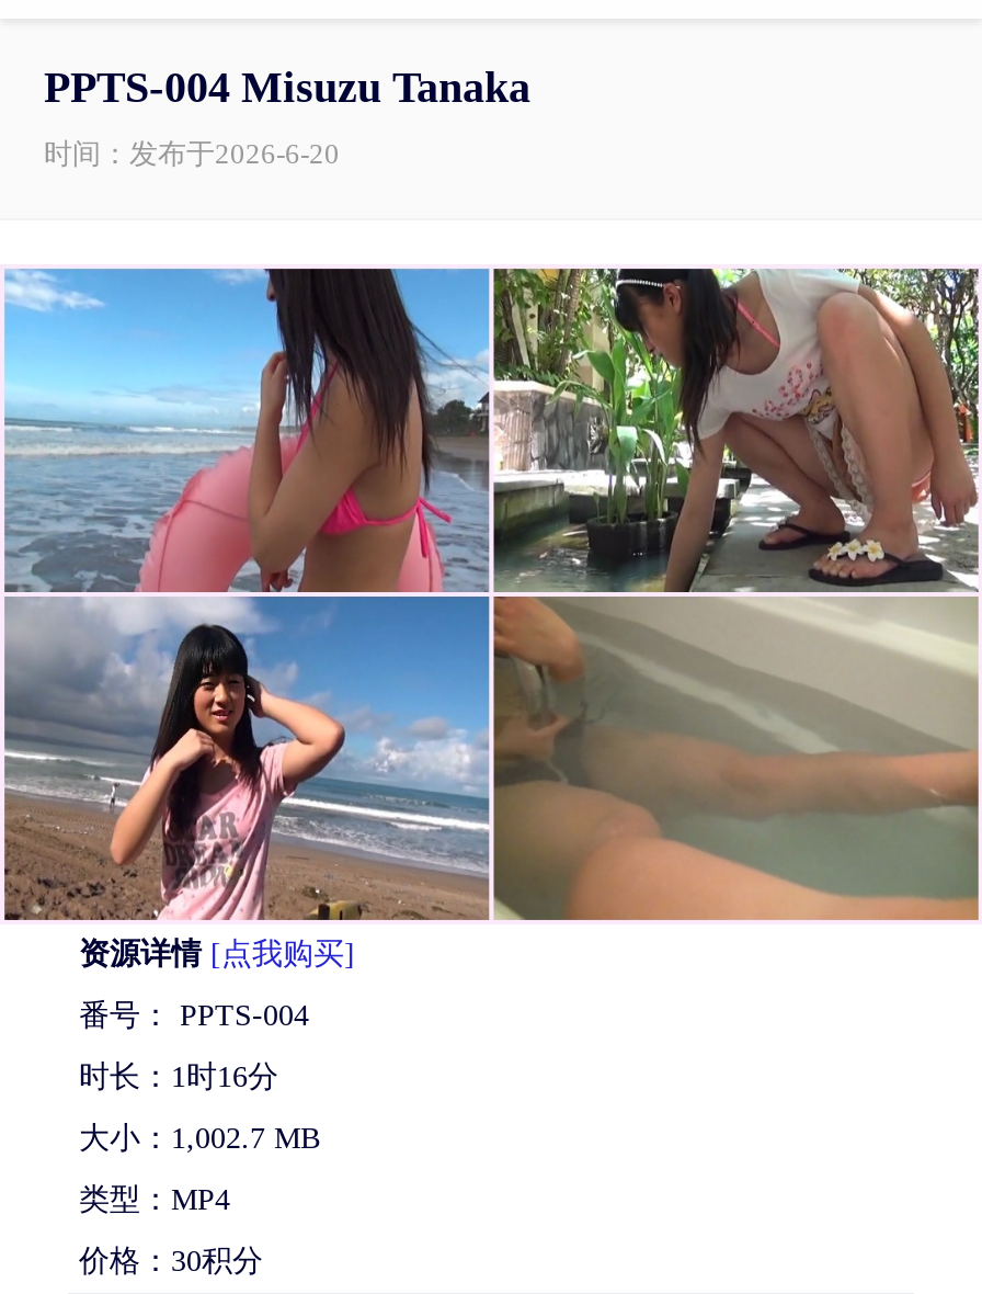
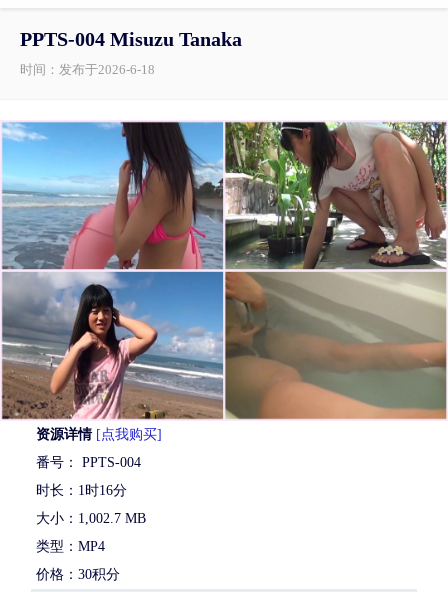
[44,137,340,170] 时间：发布于2026-6-20 -> [20,62,155,77] 时间：发布于2026-6-18

